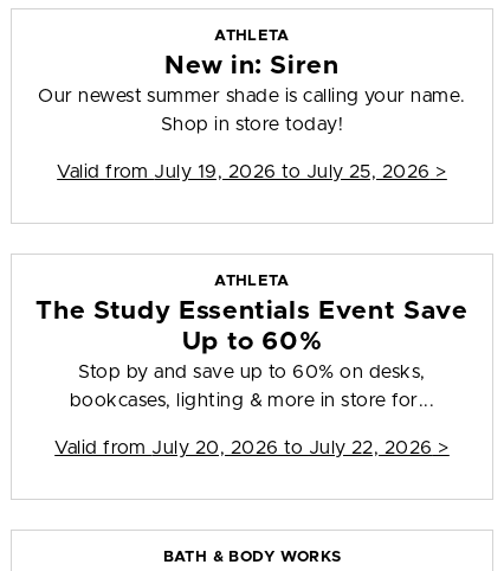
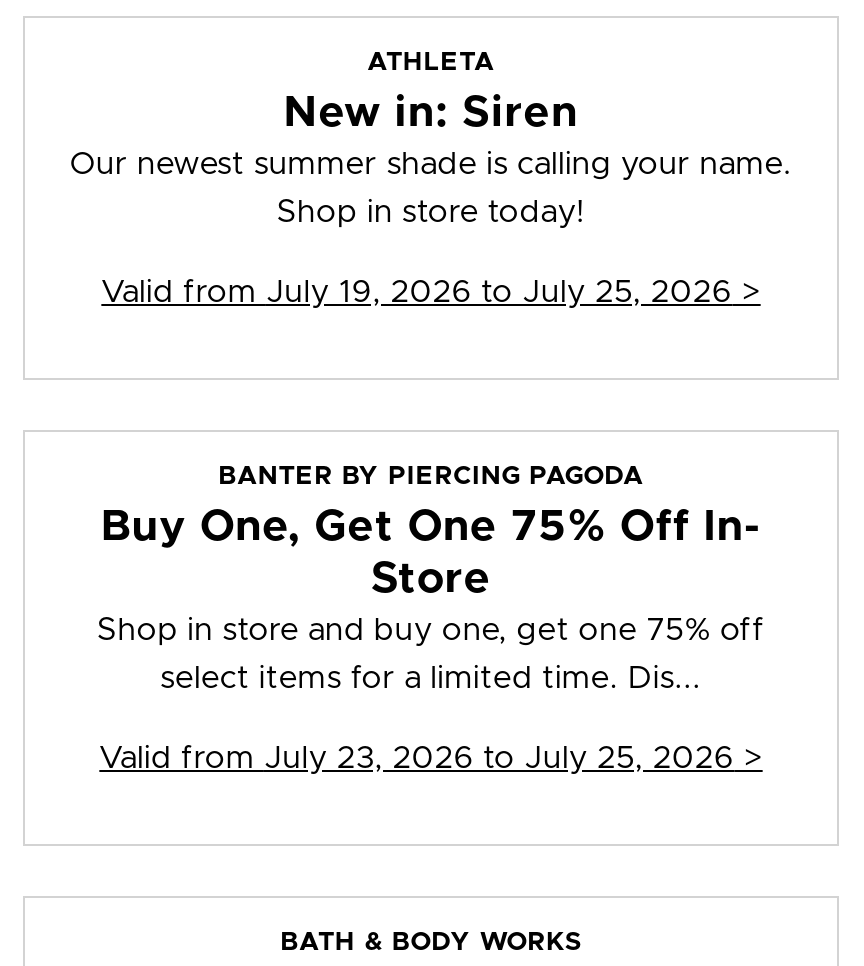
[36,274,468,382] ATHLETA | The Study Essentials Event Save | Up to 60% | Stop by and save up to 60% on desks, -> [97,464,765,646] BANTER BY PIERCING PAGODA | Buy One, Get One 75% Off In- | Store | Shop in store and buy one, get one 75% off
[70,391,434,410] bookcases, lighting & more in store for... -> [160,662,702,694] select items for a limited time. Dis...
[55,439,449,458] Valid from July 20, 2026 to July 22, 2026 > -> [99,742,763,774] Valid from July 23, 2026 to July 25, 2026 >

